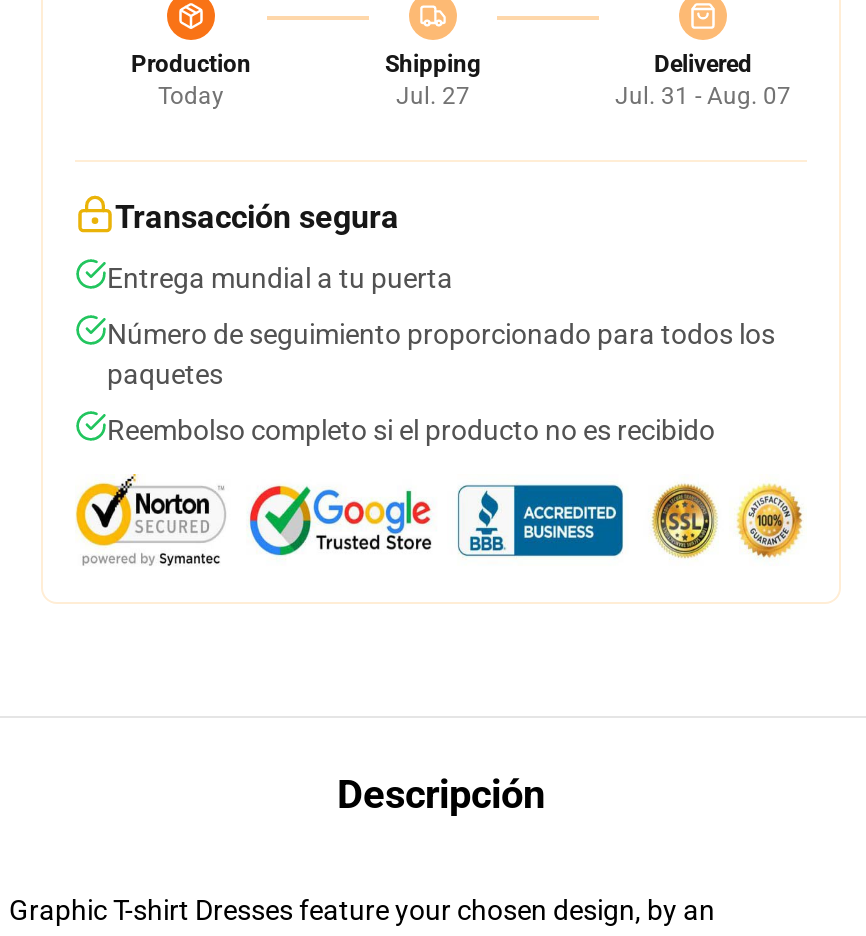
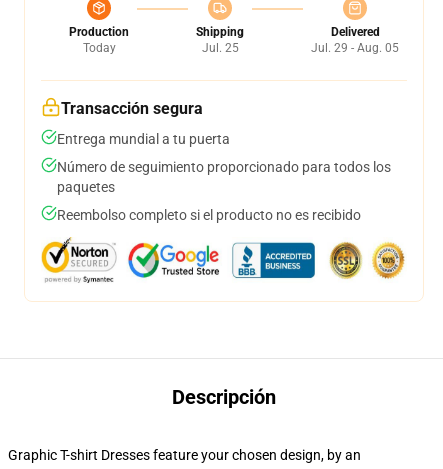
[396,82,470,110] Jul. 27 -> [201,41,238,55] Jul. 25
[615,82,791,110] Jul. 31 - Aug. 07 -> [311,41,399,55] Jul. 29 - Aug. 05

